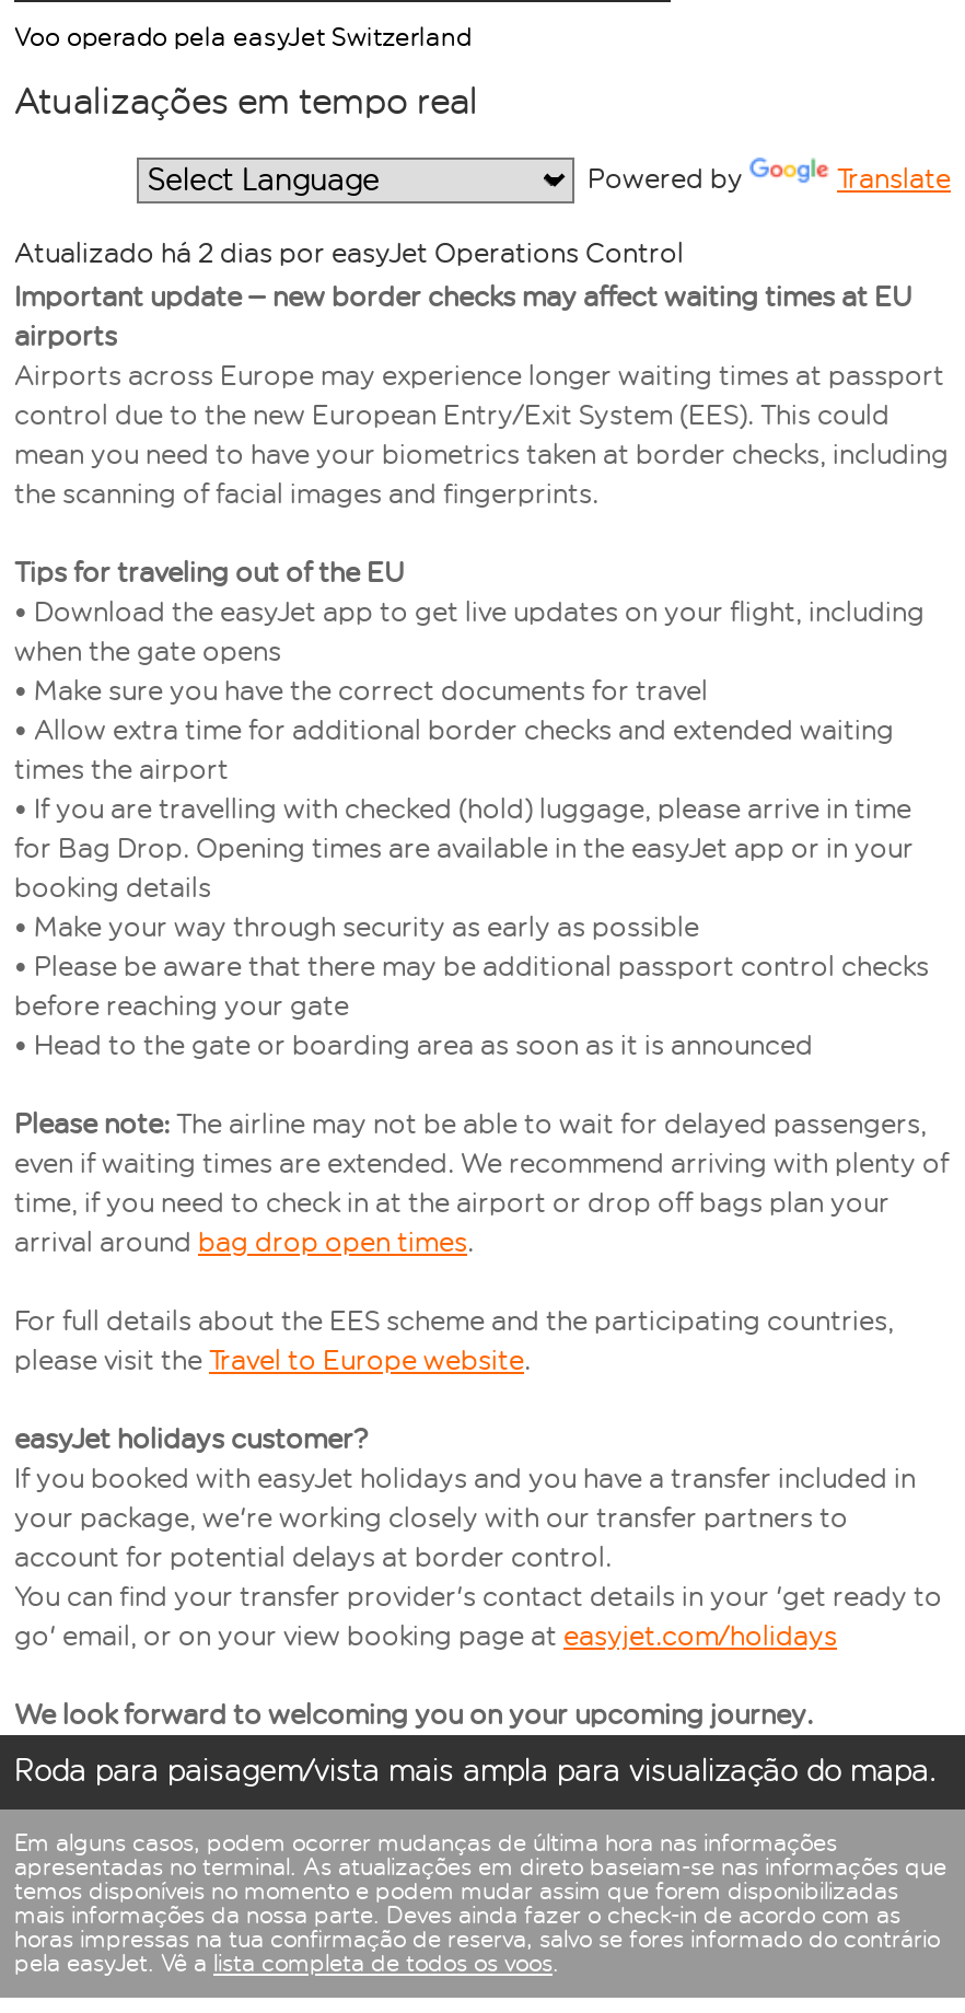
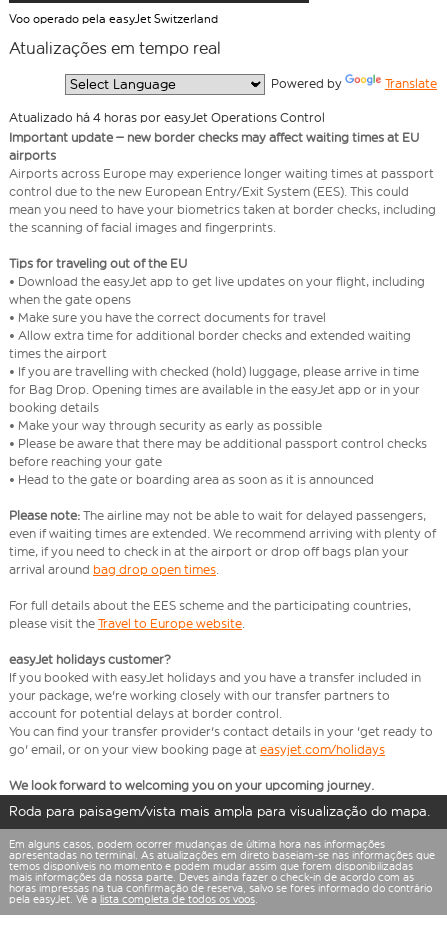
[14,237,684,270] Atualizado há 2 dias por easyJet Operations Control -> [9,110,325,125] Atualizado há 4 horas por easyJet Operations Control

